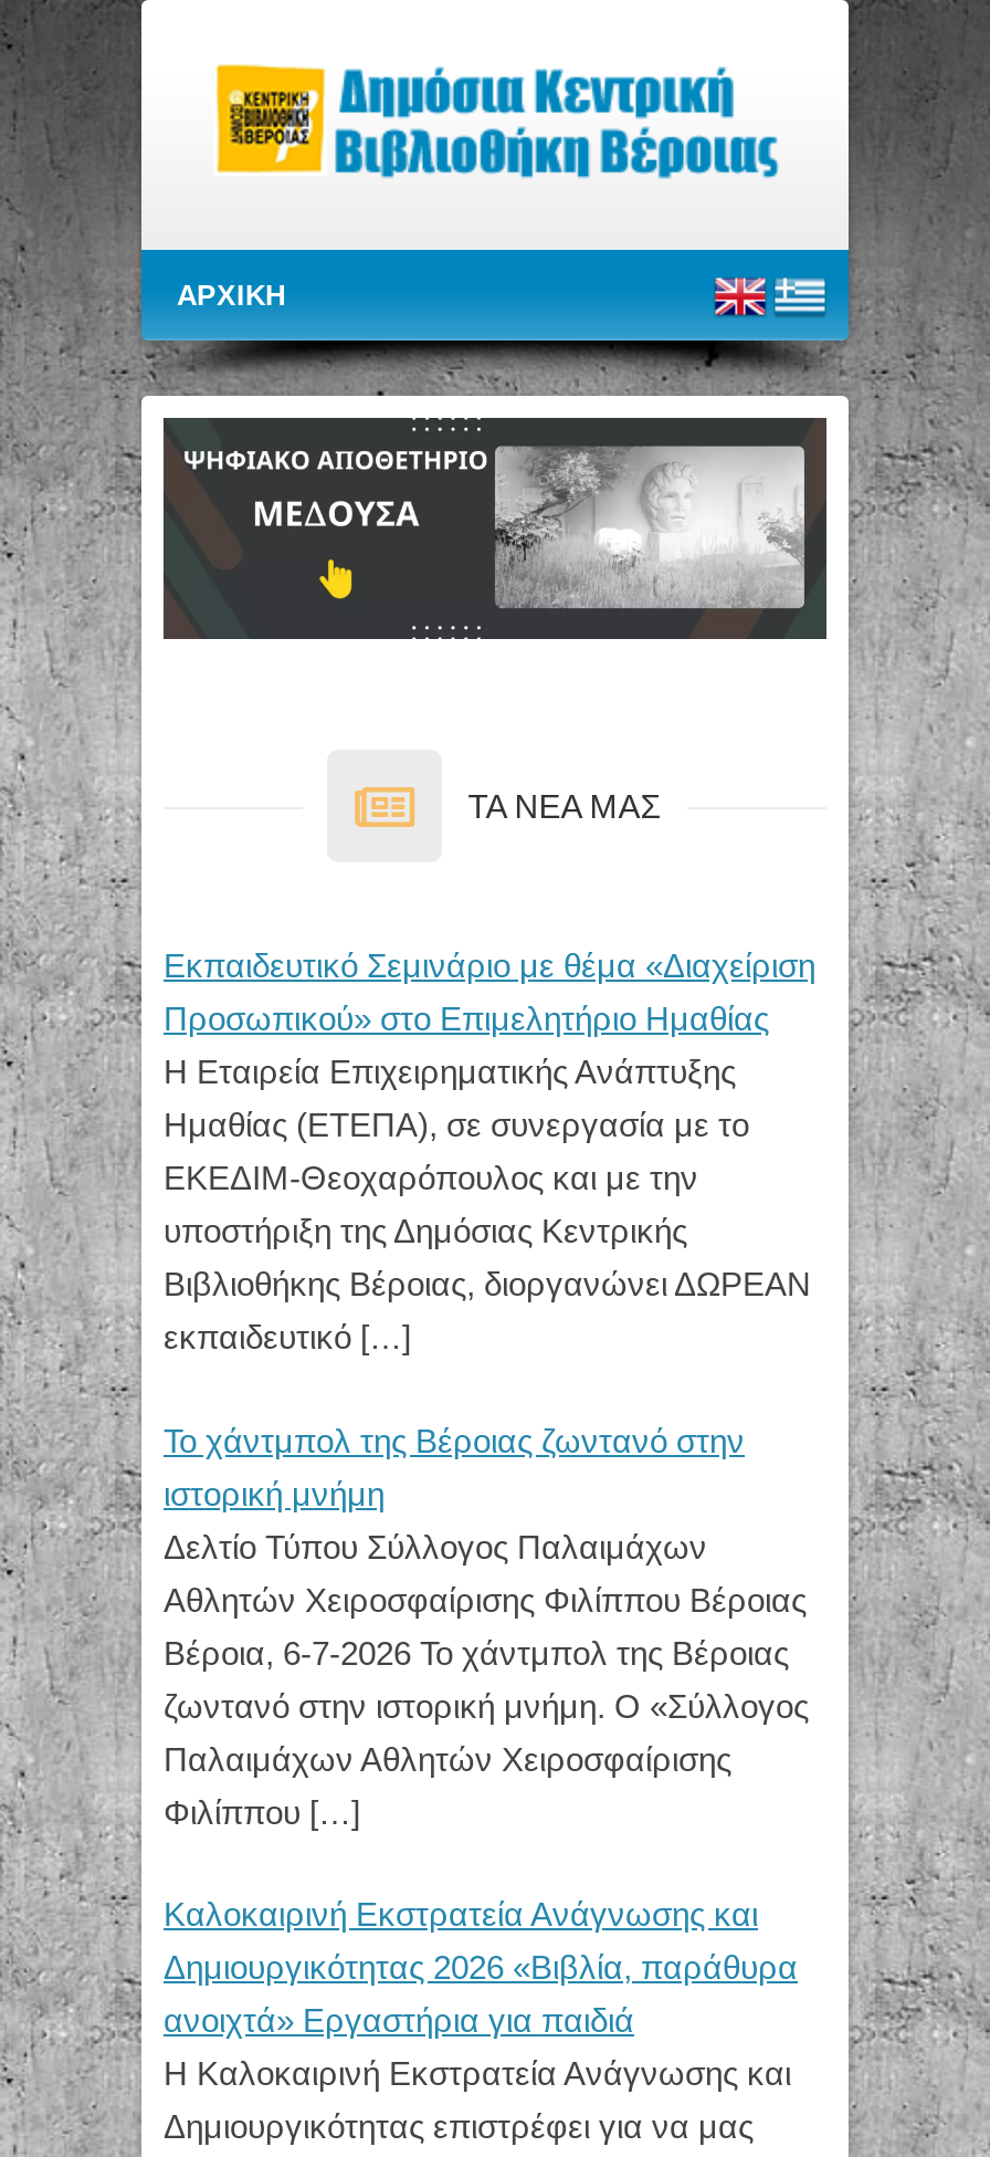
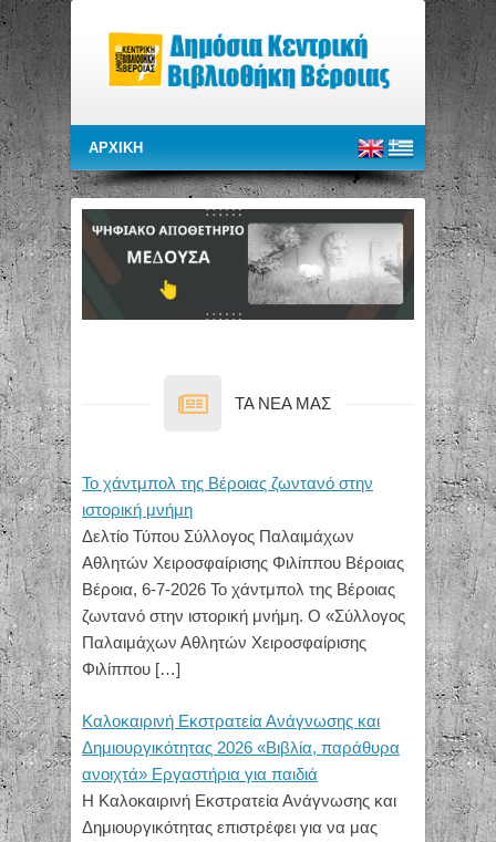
[164,947,815,1356] Εκπαιδευτικό Σεμινάριο με θέμα «Διαχείριση | Προσωπικού» στο Επιμελητήριο Ημαθίας | Η Εταιρεία Επιχειρηματικής Ανάπτυξης | Ημαθίας (ΕΤΕΠΑ), σε συνεργασία με το | ΕΚΕΔΙΜ-Θεοχαρόπουλος και με την | υποστήριξη της Δημόσιας Κεντρικής | Βιβλιοθήκης Βέροιας, διοργανώνει ΔΩΡΕΑΝ | εκπαιδευτικό […] -> none

